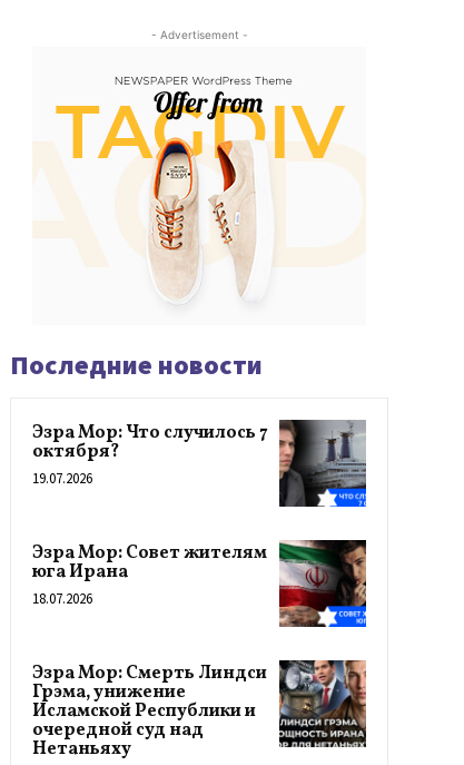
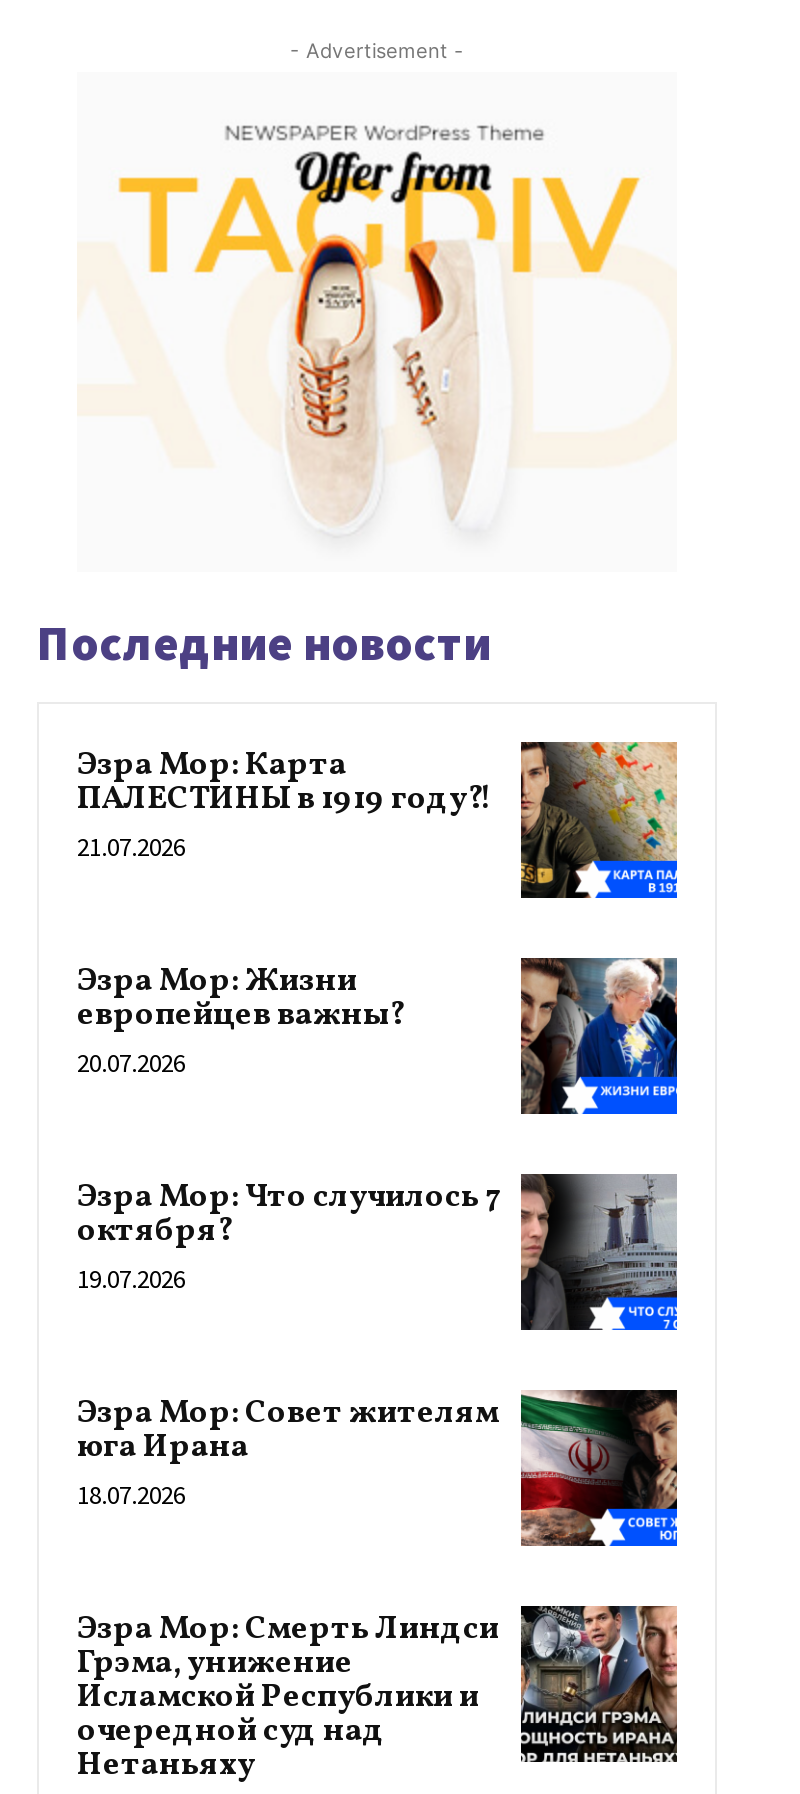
none -> [77,742,679,1080] [image] | Эзра Мор: Карта | ПАЛЕСТИНЫ в 1919 году?! | 21.07.2026 | Эзра Мор: Жизни | европейцев важны? | 20.07.2026
none -> [519,956,679,1116] [image]

